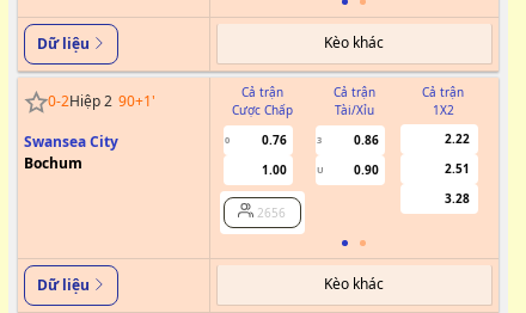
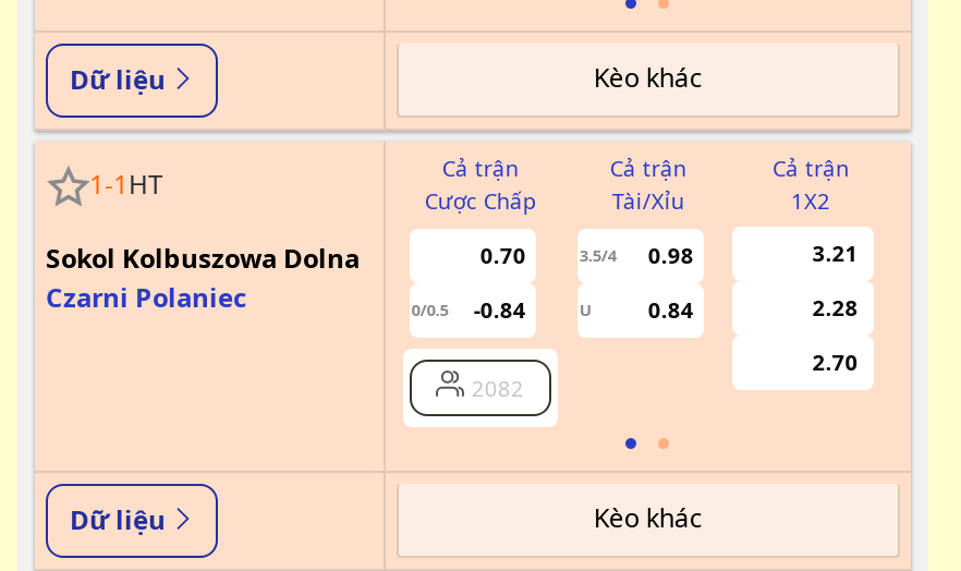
[48,91,155,111] 0-2Hiệp 2 90+1 ' -> [89,165,163,202] 1 - 1 HT
[24,131,118,173] Swansea City | Bochum -> [46,239,360,316] Sokol Kolbuszowa Dolna | Czarni Polaniec
[225,134,229,146] 0 -> [480,239,526,270] 0.70
[262,131,287,148] 0.76 -> [411,298,448,320] 0/0.5
[317,134,321,146] 3 -> [579,244,616,265] 3.5/4
[354,131,379,148] 0.86 -> [648,239,694,270] 0.98
[444,130,470,147] 2.22 -> [812,237,858,268] 3.21
[262,161,287,178] 1.00 -> [474,294,526,324] -0.84
[354,161,379,178] 0.90 -> [648,294,694,324] 0.84
[444,160,470,177] 2.51 -> [812,292,858,322] 2.28
[444,190,470,206] 3.28 -> [812,346,858,377] 2.70
[257,204,286,221] 2656 -> [471,372,524,402] 2082

